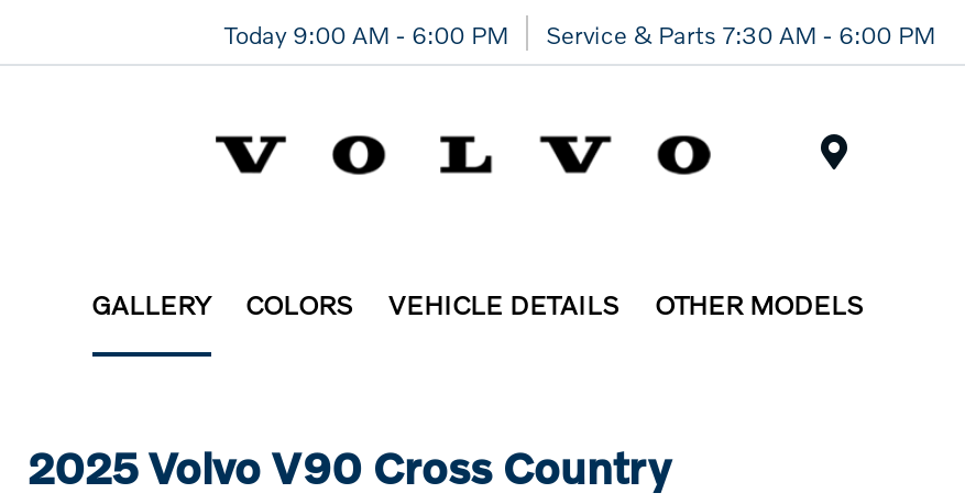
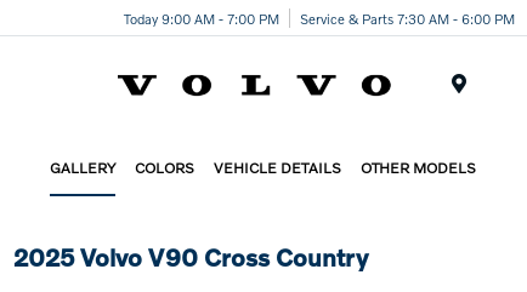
[224,17,935,47] Today 9:00 AM - 6:00 PM Service & Parts 7:30 AM - 6:00 PM -> [124,9,515,26] Today 9:00 AM - 7:00 PM Service & Parts 7:30 AM - 6:00 PM

